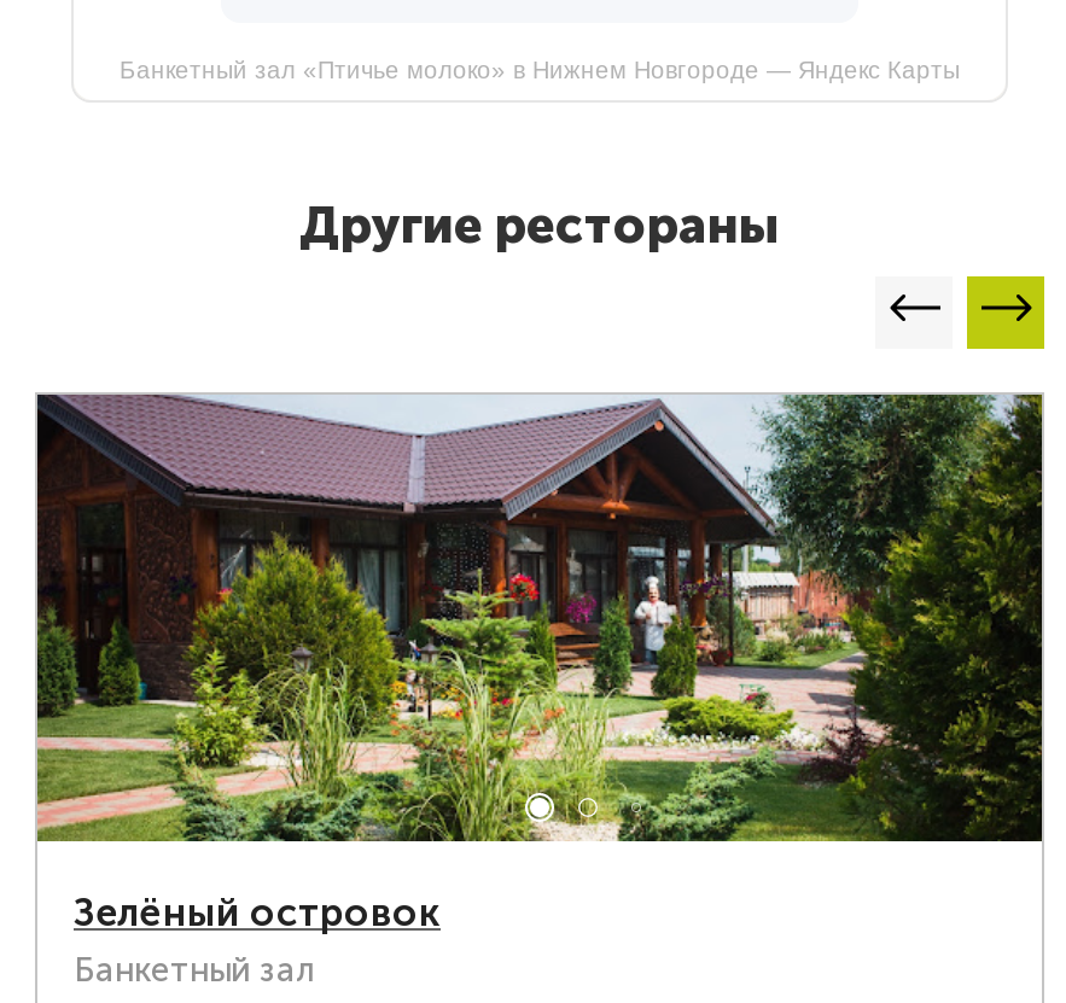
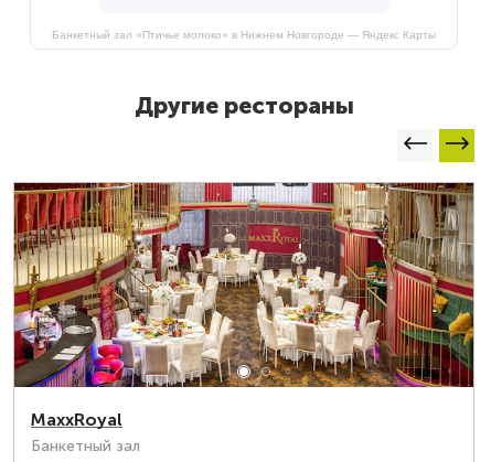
[35,392,1044,935] [image] | Зелёный островок -> [13,182,474,430] [image] | MaxxRoyal

